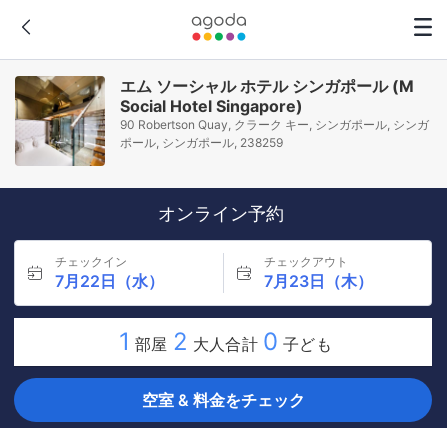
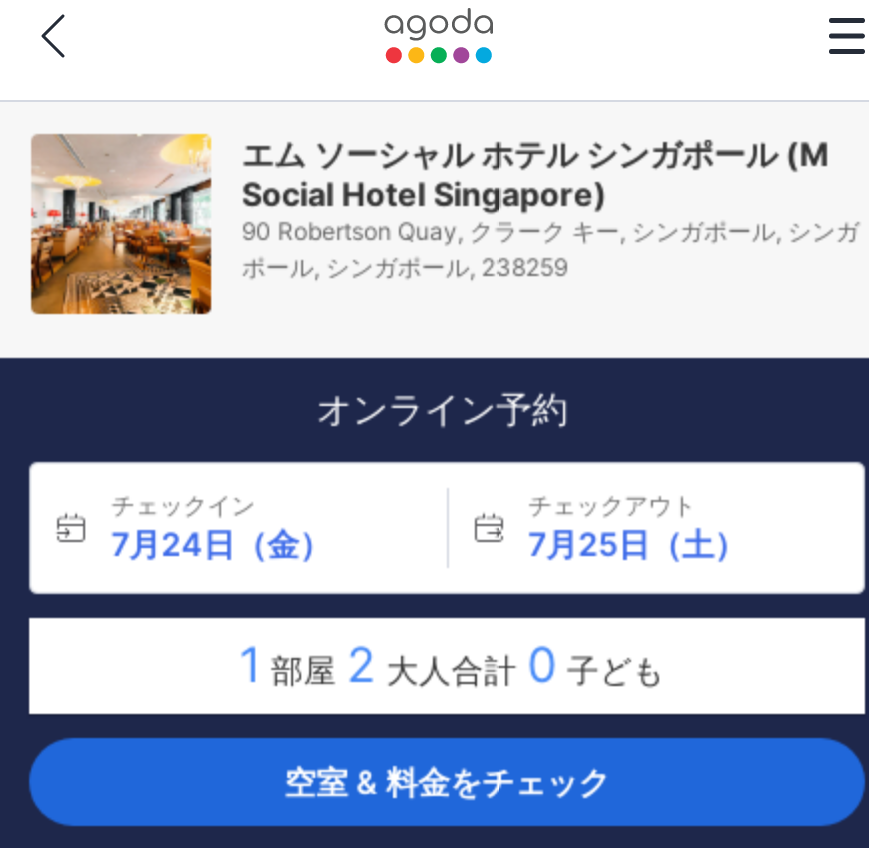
[14,75,106,166] [image] -> [29,132,213,316] [image]
[55,271,164,291] 7月22日（水） -> [111,524,331,564] 7月24日（金）
[263,271,372,291] 7月23日（木） -> [528,524,746,564] 7月25日（土）

